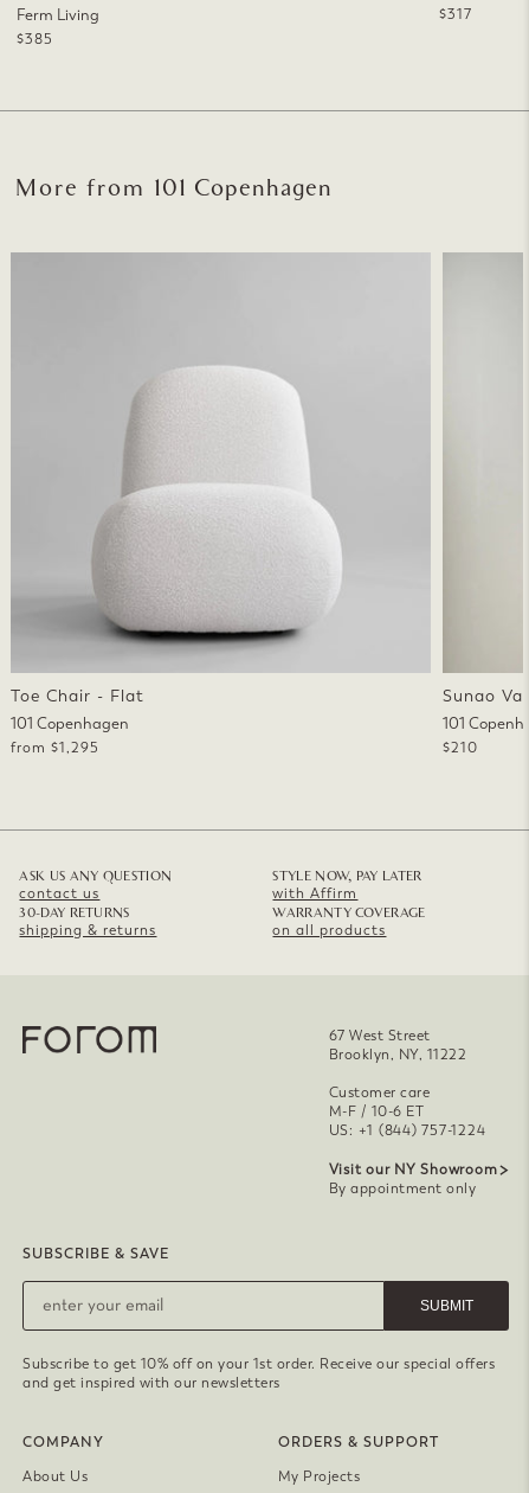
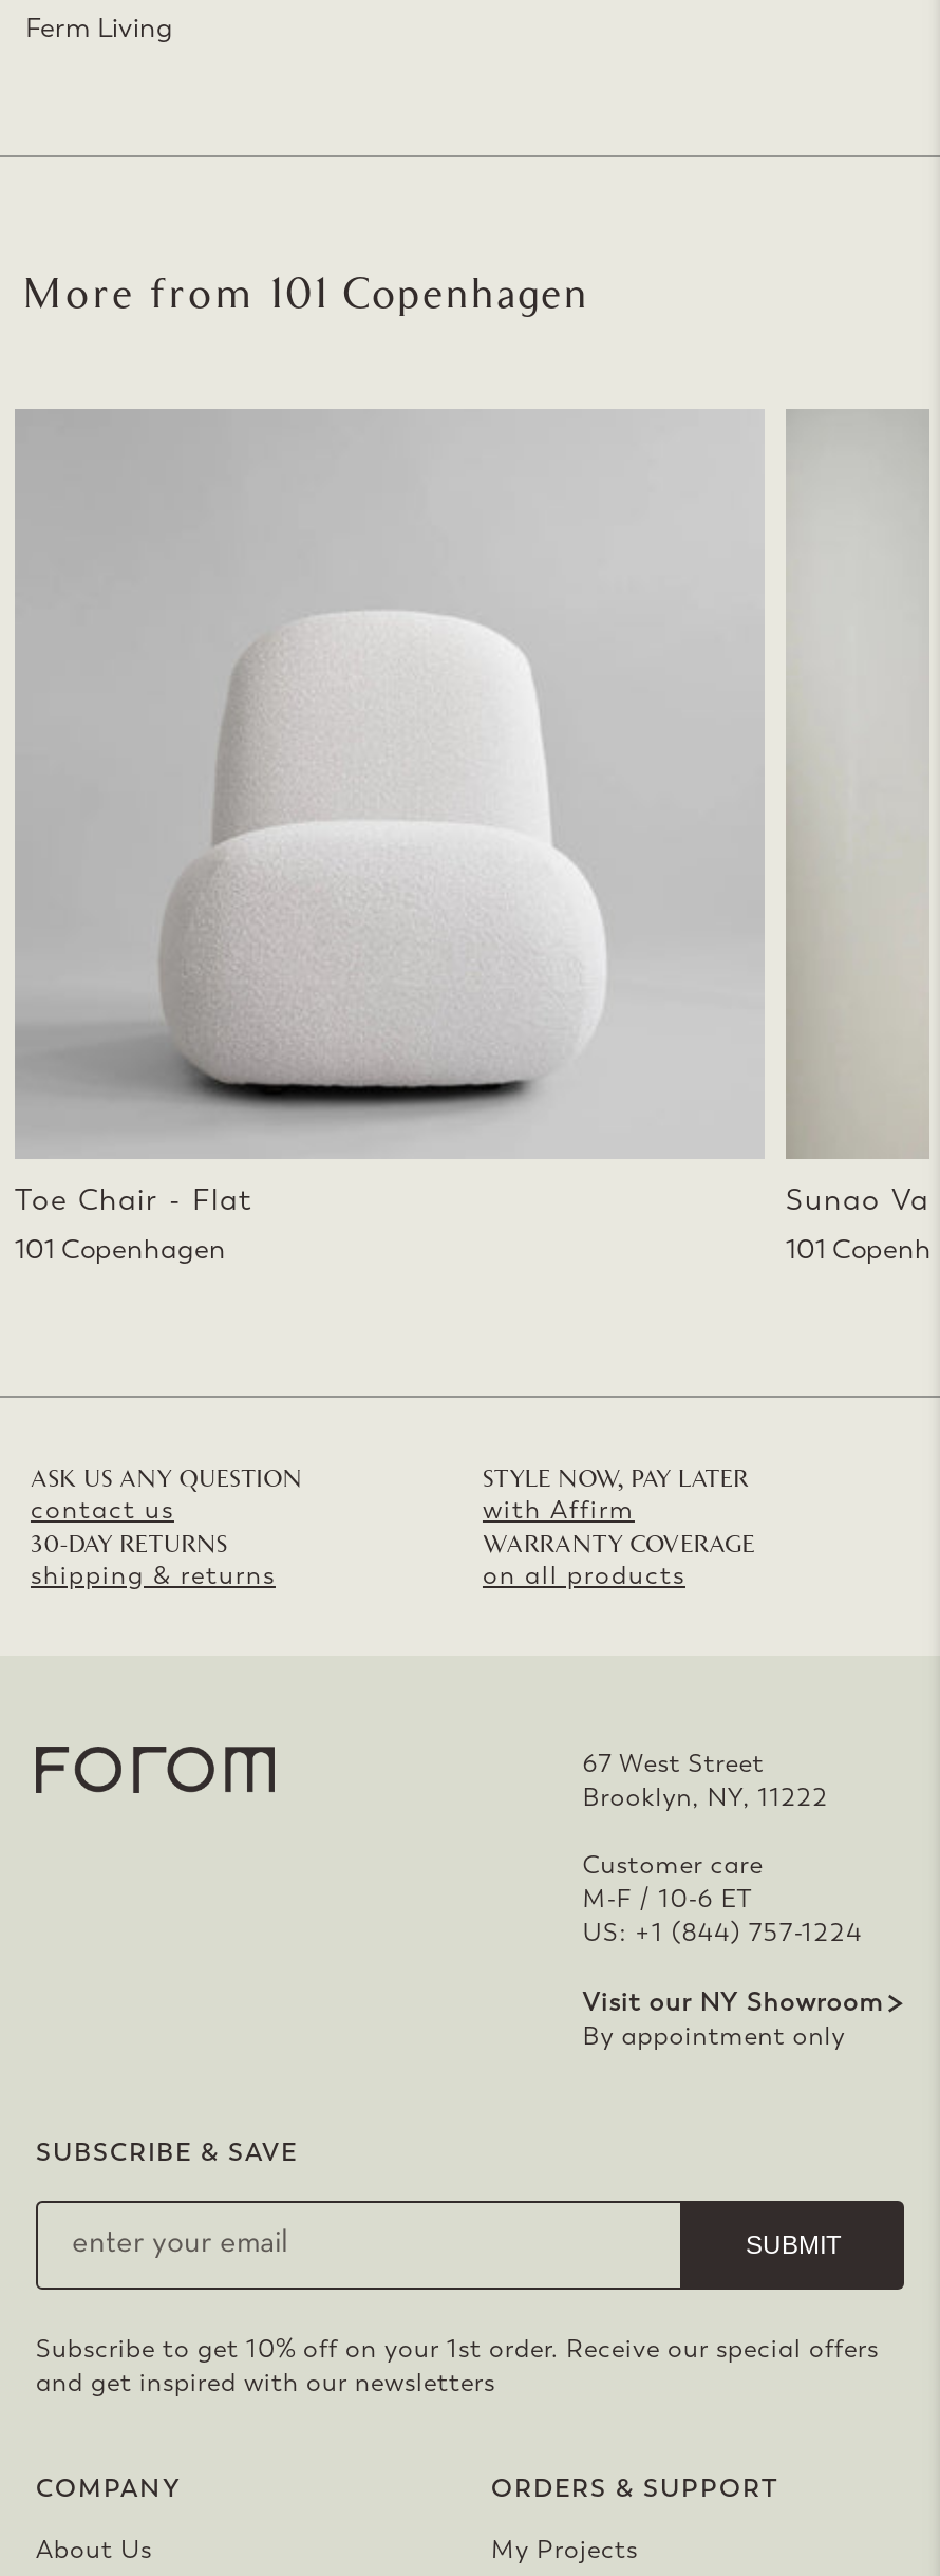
[439,6,472,23] $317 -> none
[17,31,53,48] $385 -> none
[11,740,99,756] from $1,295 -> none
[443,740,478,756] $210 -> none

